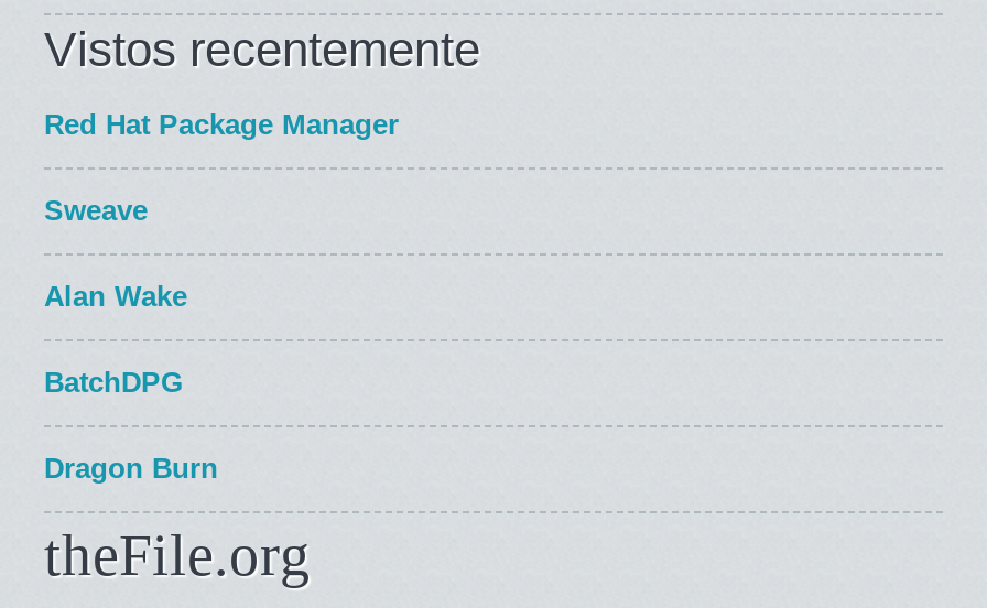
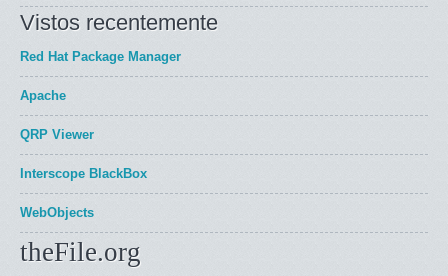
[44,194,148,227] Sweave -> [20,88,66,103] Apache
[44,280,187,313] Alan Wake -> [20,127,94,142] QRP Viewer
[44,366,183,399] BatchDPG -> [20,166,147,181] Interscope BlackBox
[44,452,218,485] Dragon Burn -> [20,205,94,220] WebObjects

